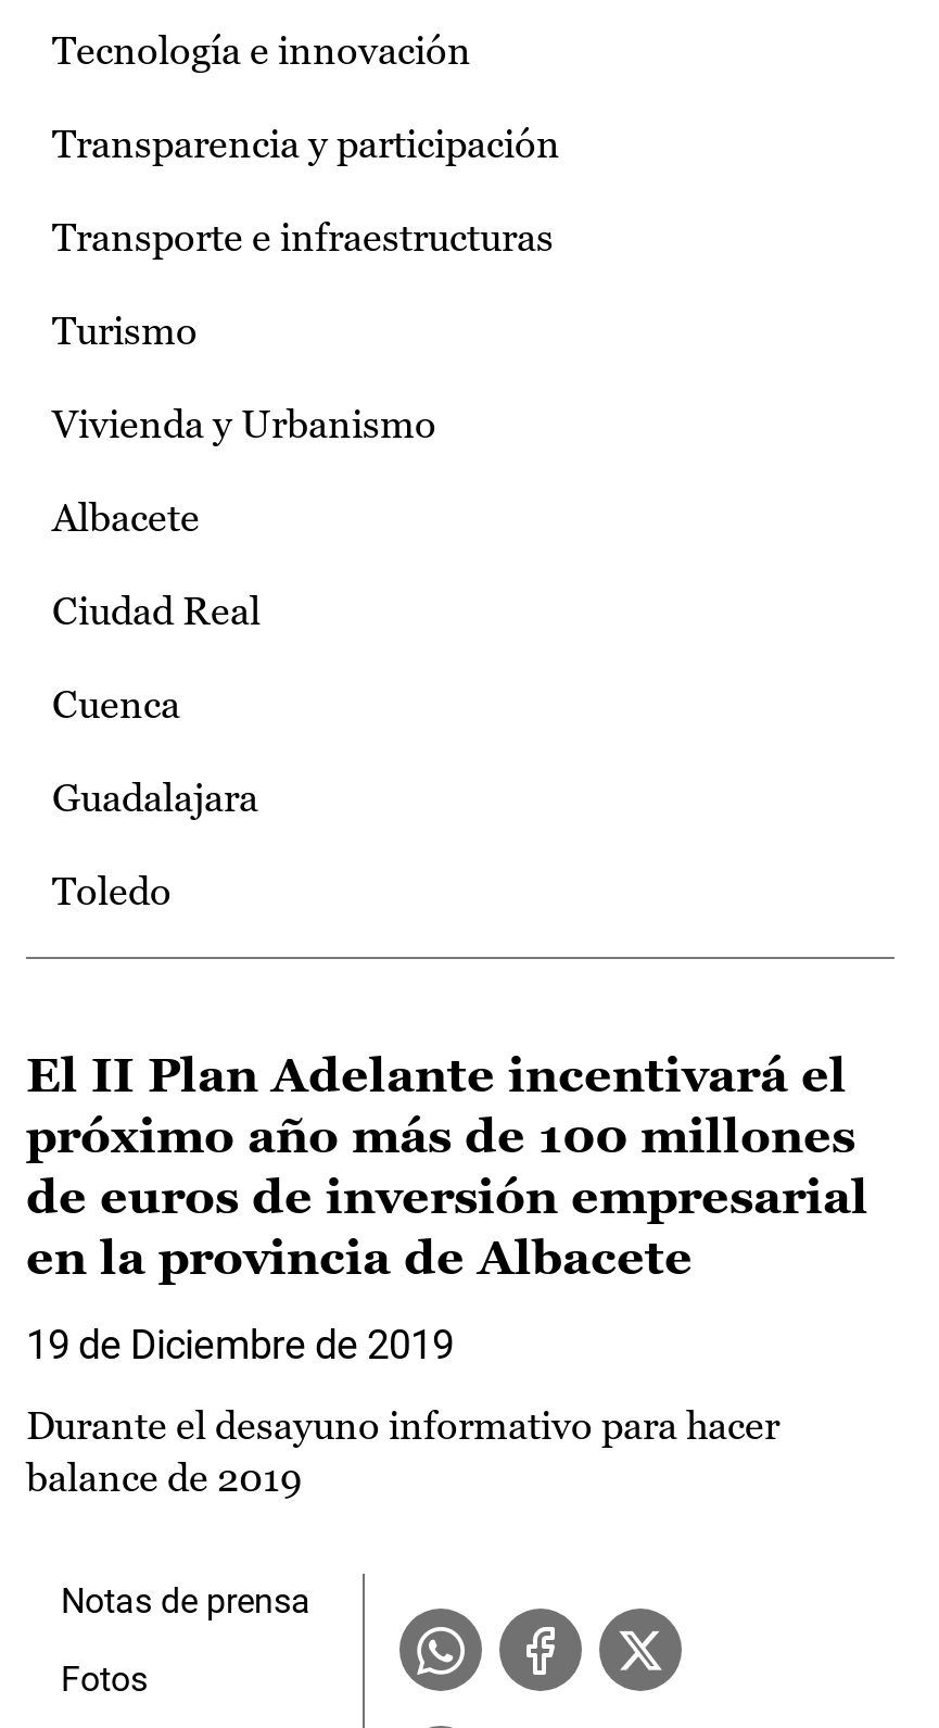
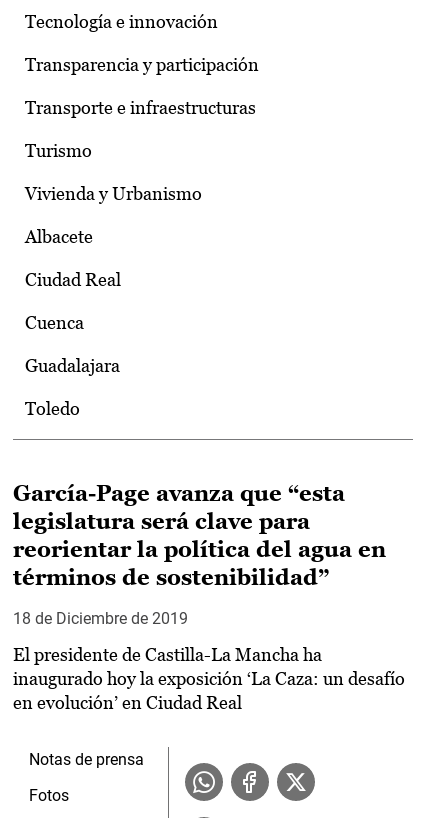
[26,1048,868,1285] El II Plan Adelante incentivará el | próximo año más de 100 millones | de euros de inversión empresarial | en la provincia de Albacete -> [13,481,386,590] García-Page avanza que “esta | legislatura será clave para | reorientar la política del agua en | términos de sostenibilidad”
[26,1322,454,1368] 19 de Diciembre de 2019 -> [13,609,188,628] 18 de Diciembre de 2019
[26,1402,779,1500] Durante el desayuno informativo para hacer | balance de 2019 -> [13,644,405,713] El presidente de Castilla-La Mancha ha | inaugurado hoy la exposición ‘La Caza: un desafío | en evolución’ en Ciudad Real

